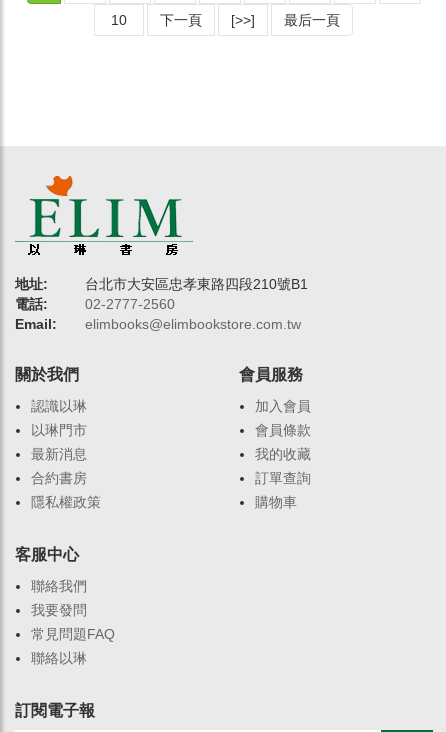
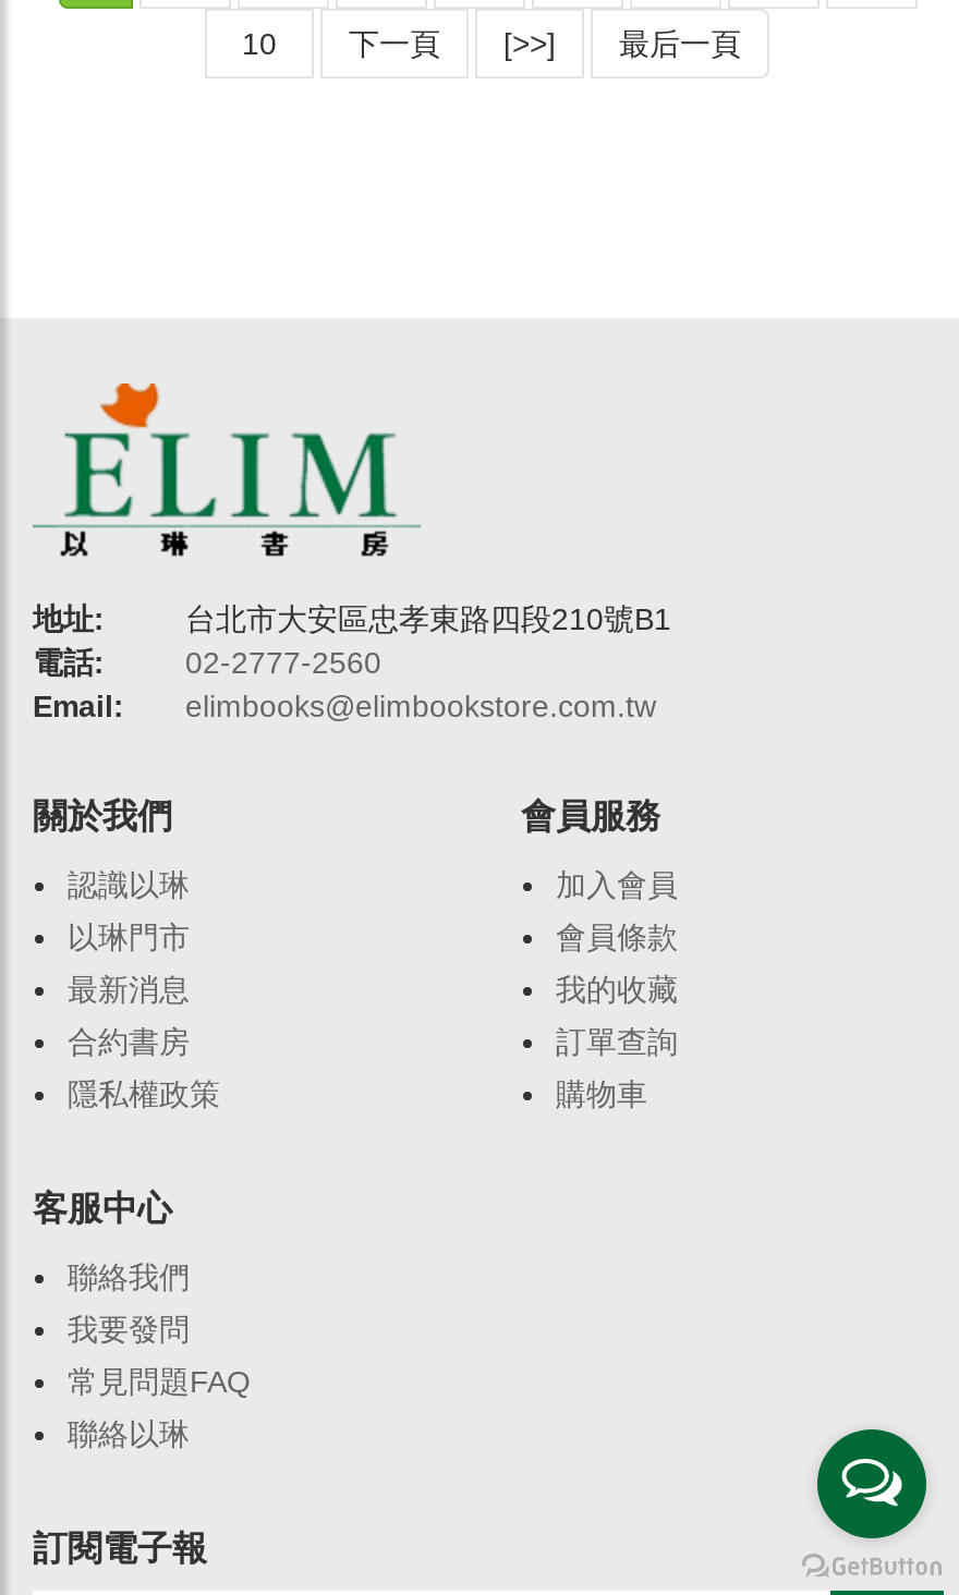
none -> [802,1427,942,1578] [image]

